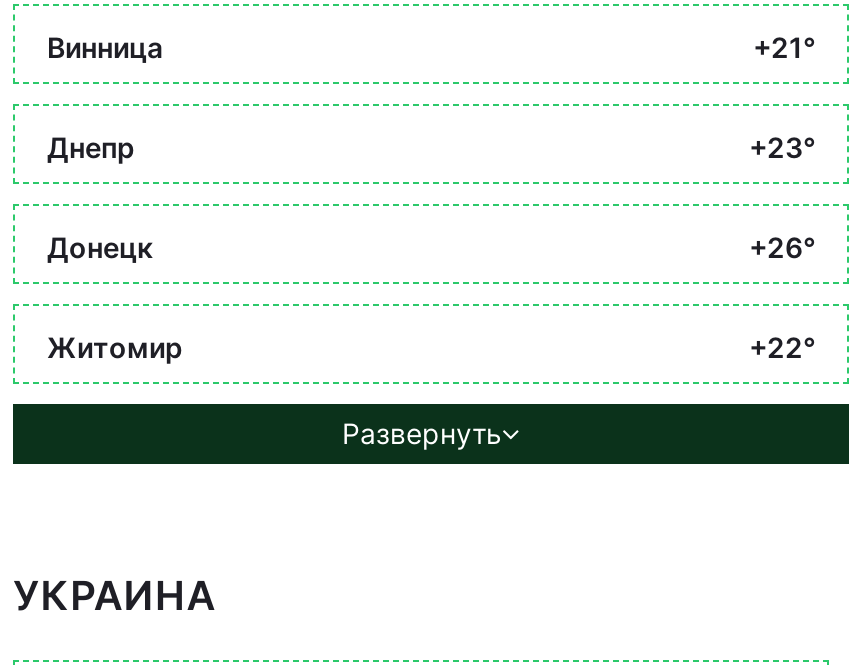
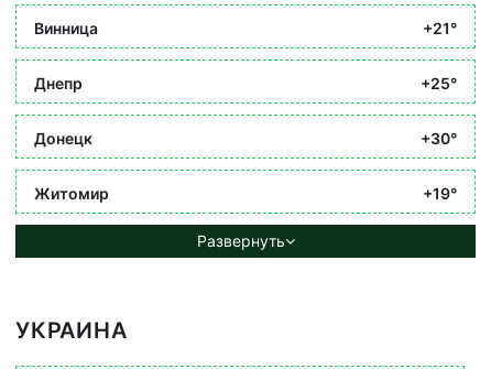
[749,129,815,163] +23° -> [421,73,457,92] +25°
[749,229,815,263] +26° -> [421,128,457,147] +30°
[749,329,815,363] +22° -> [423,183,457,202] +19°

